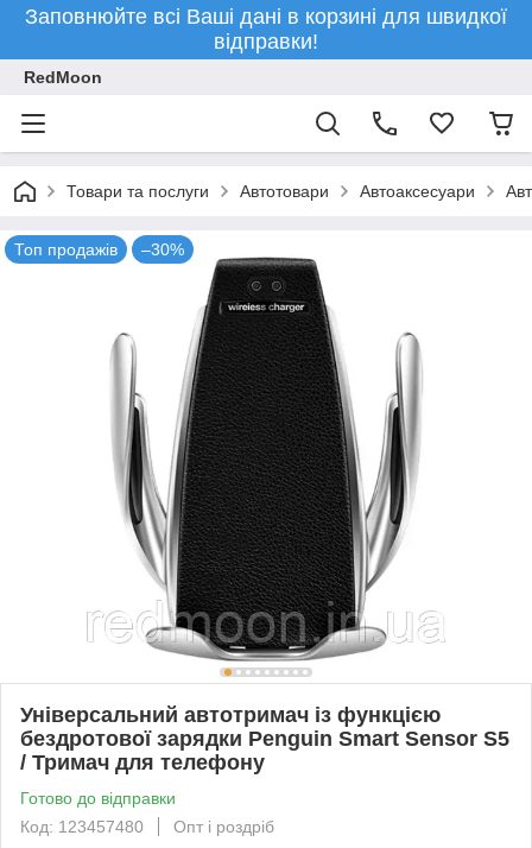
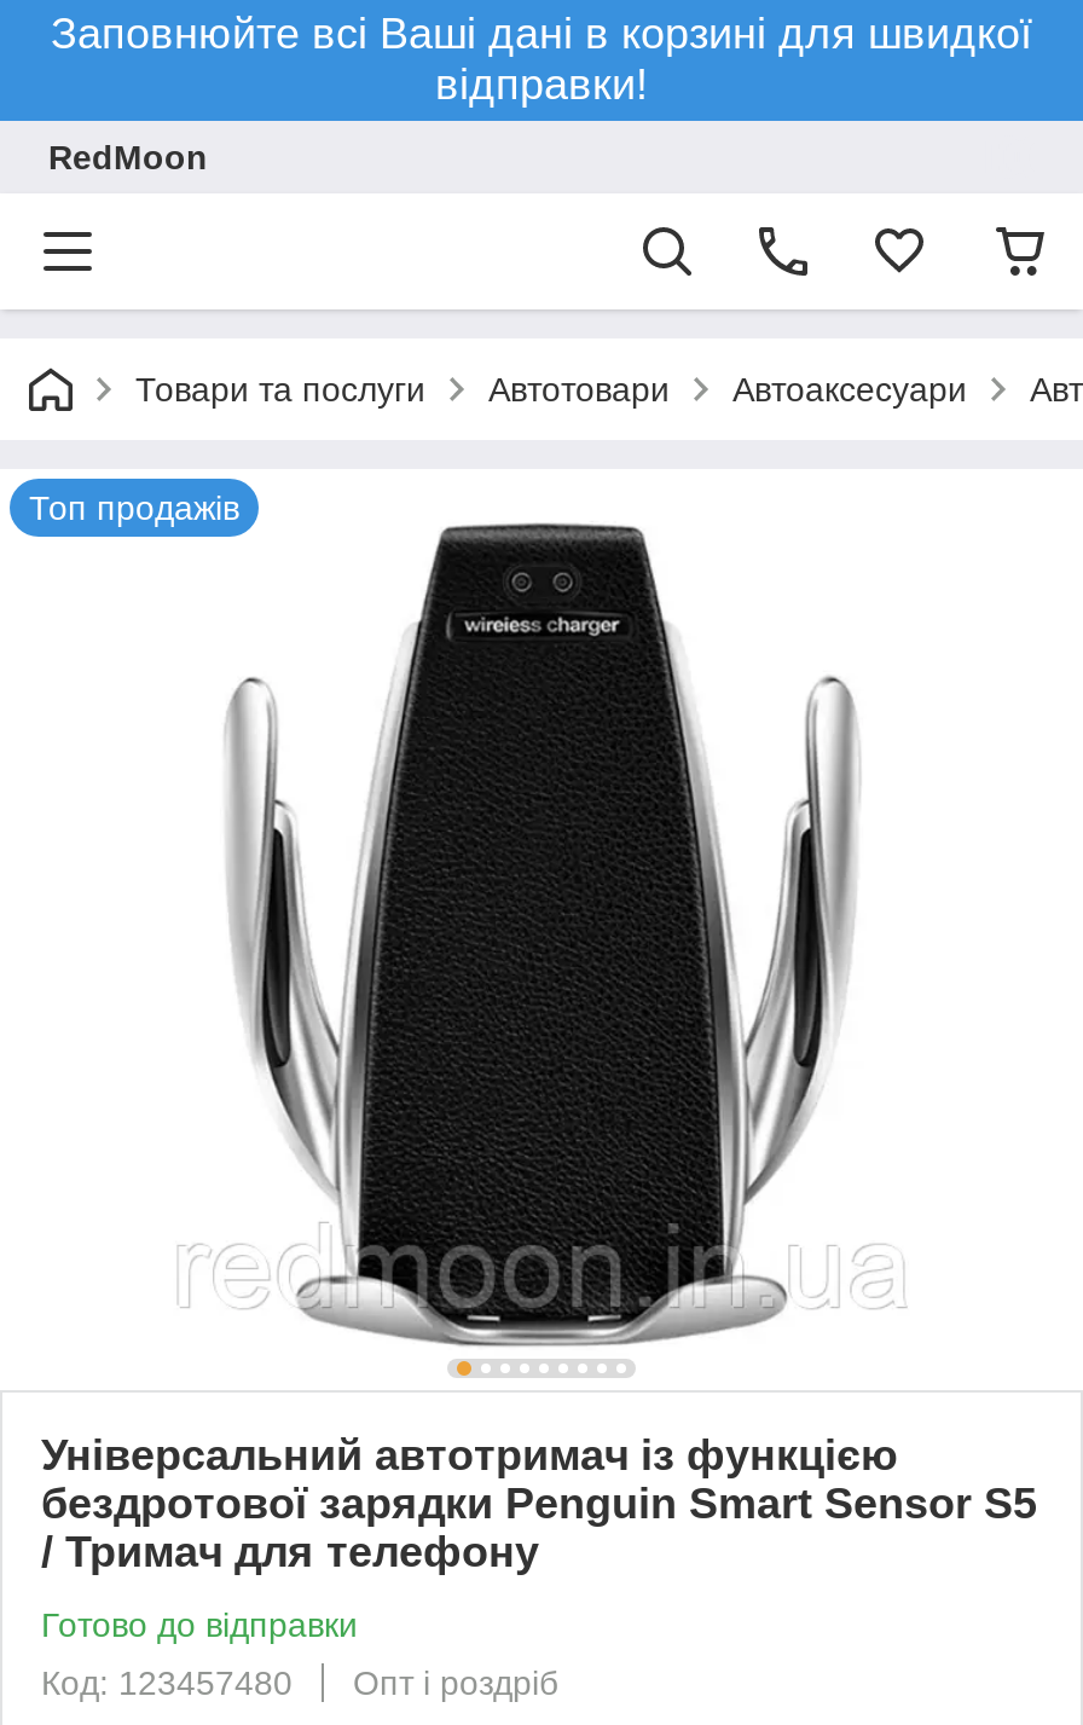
[141,240,184,259] –30% -> none

